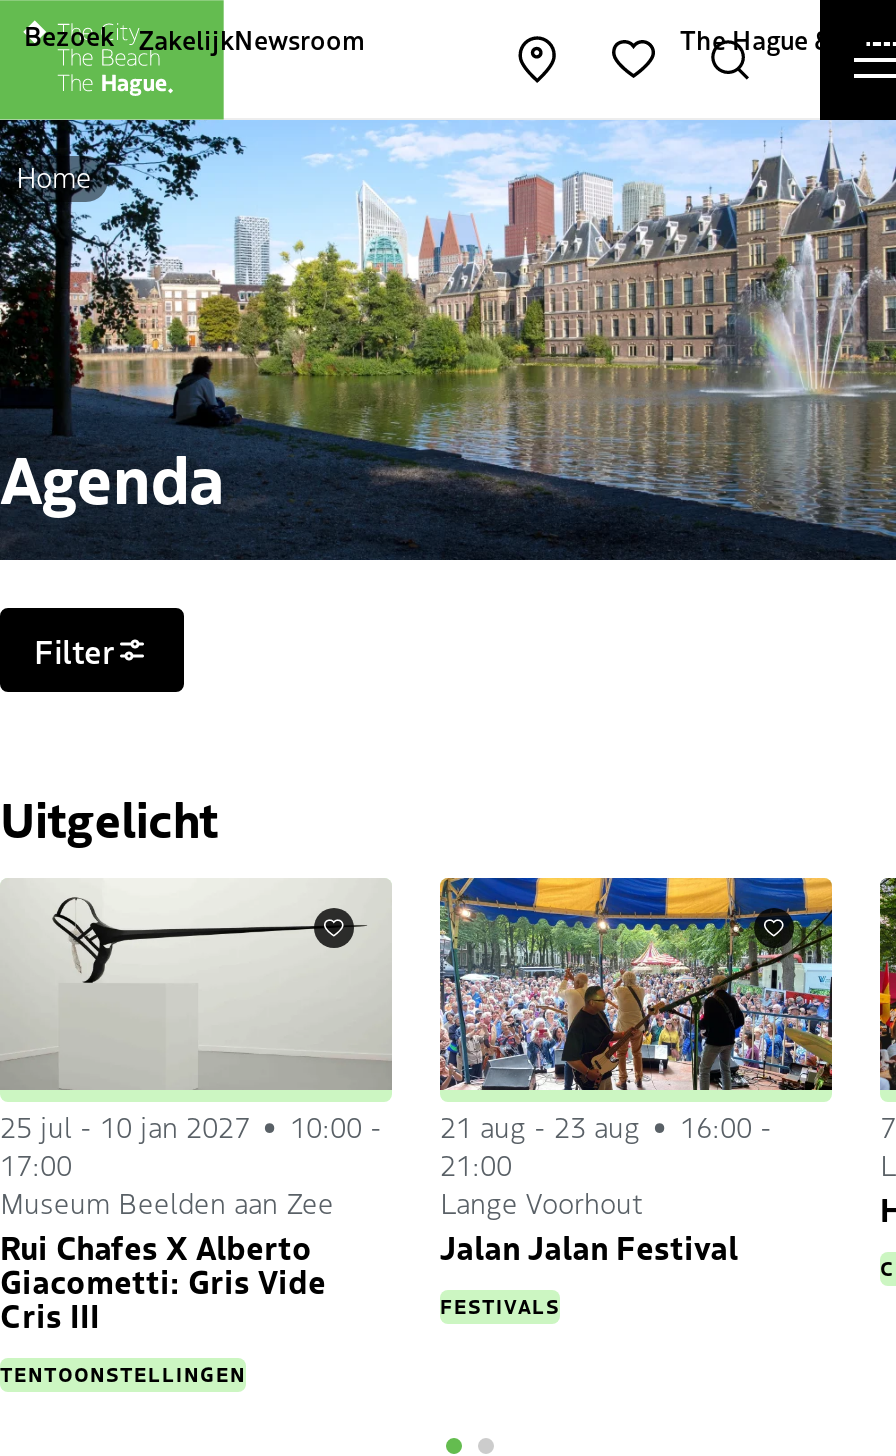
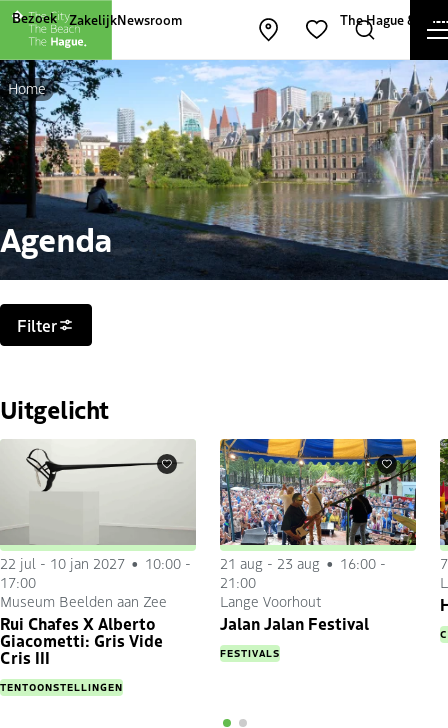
[0,1106,772,1146] 25 jul - 10 jan 2027 10:00 - 21 aug - 23 aug 16:00 - -> [0,553,386,573] 22 jul - 10 jan 2027 10:00 - 21 aug - 23 aug 16:00 -

